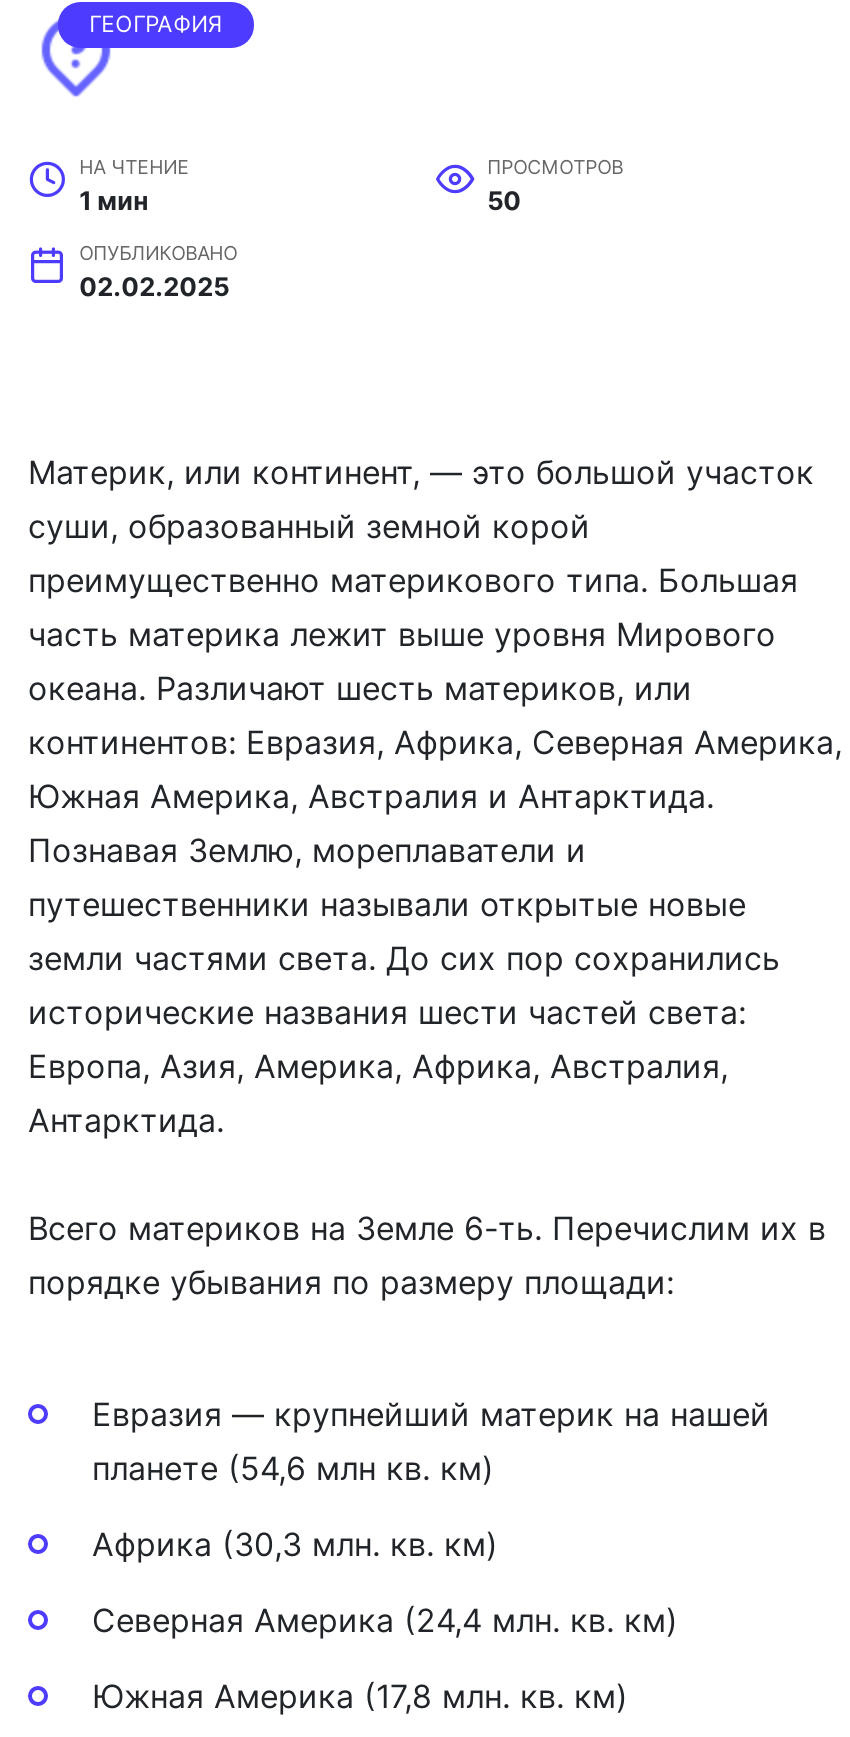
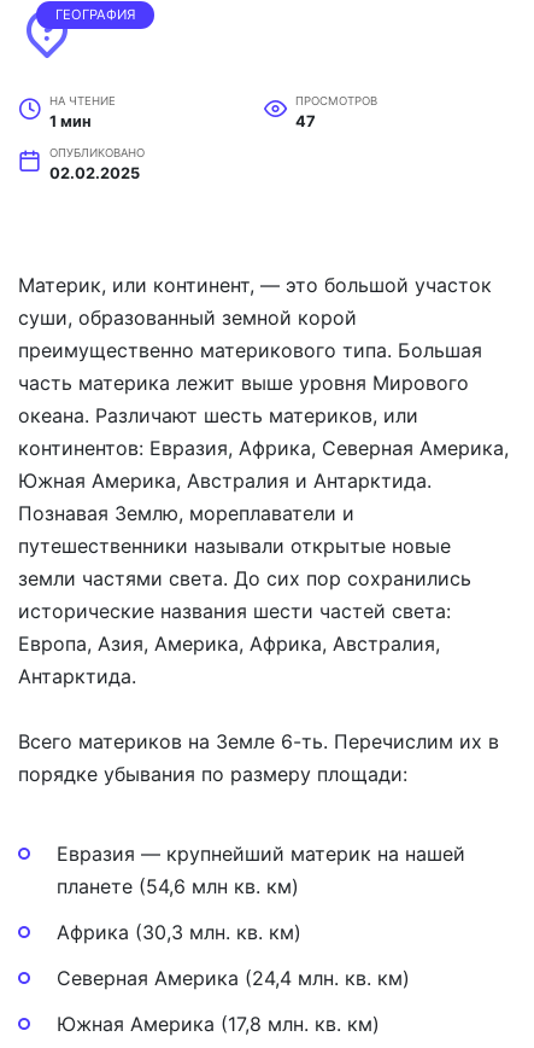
[487,186,521,216] 50 -> [295,112,315,130] 47

